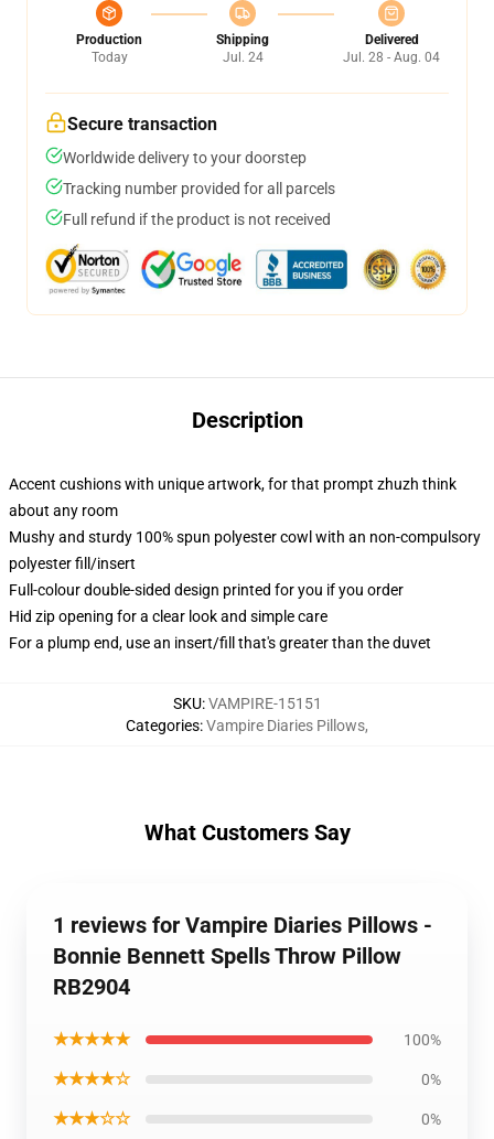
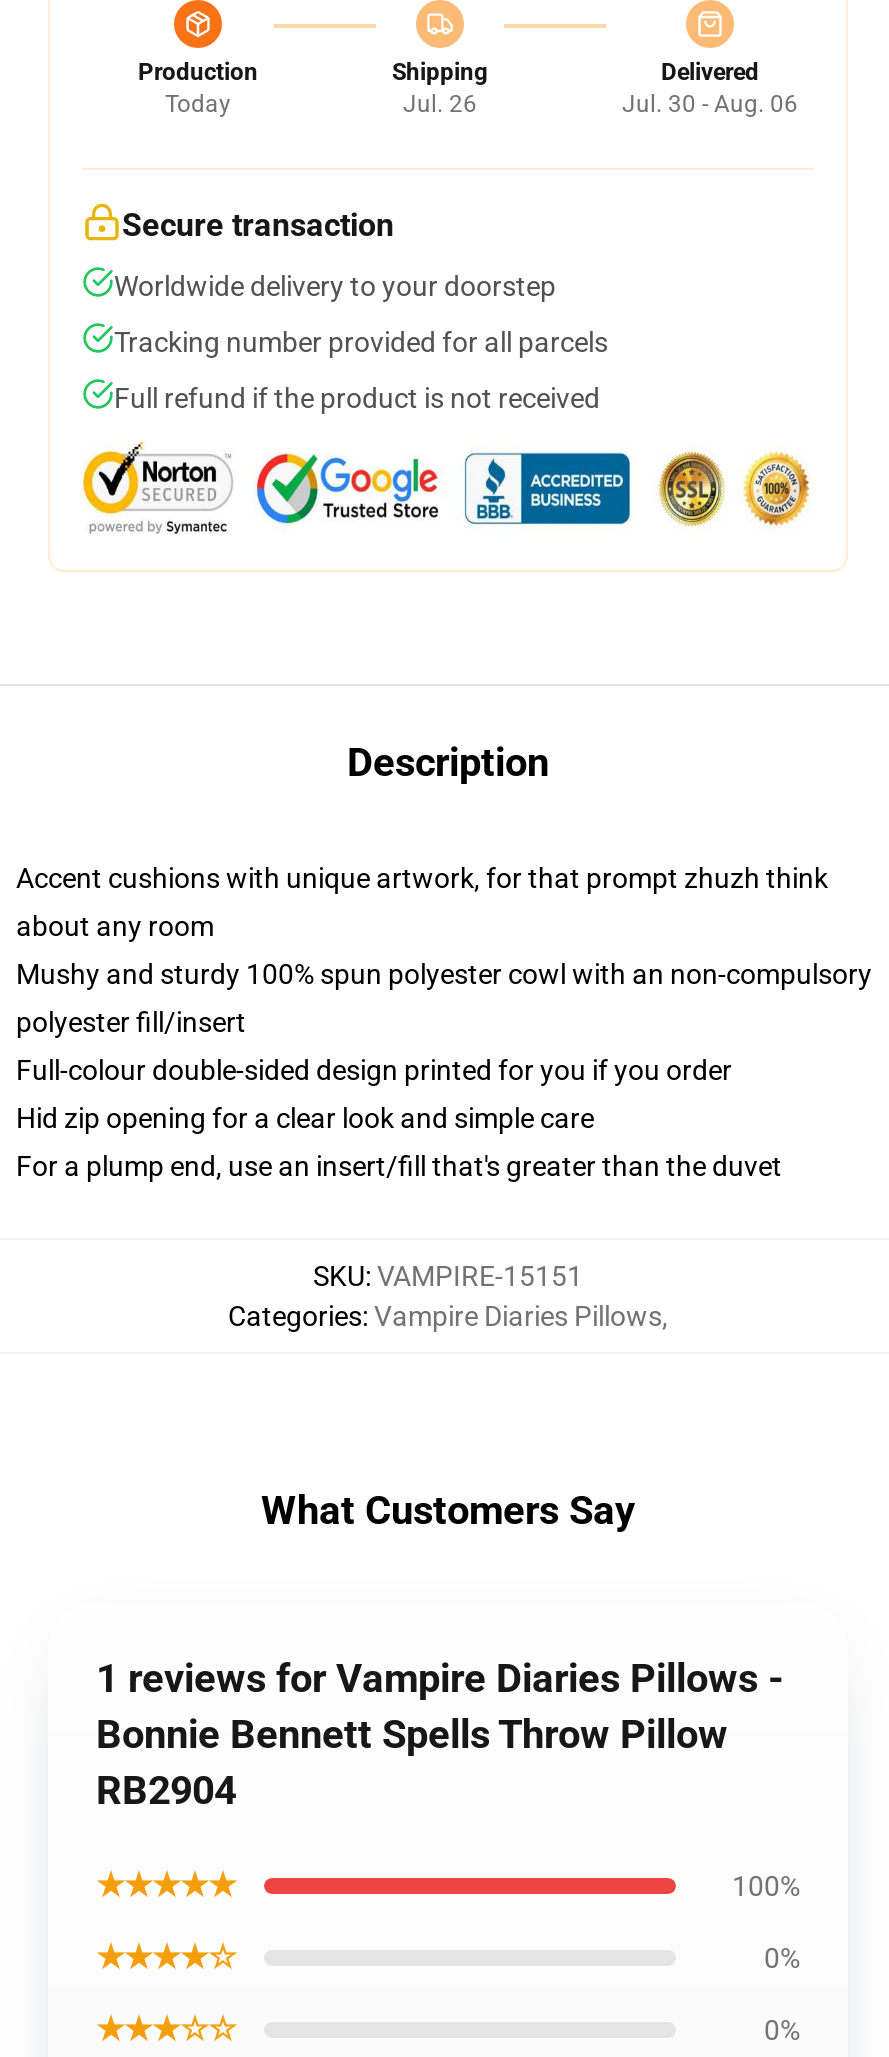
[222,50,263,65] Jul. 24 -> [403,90,477,118] Jul. 26
[343,50,440,65] Jul. 28 - Aug. 04 -> [622,90,798,118] Jul. 30 - Aug. 06

